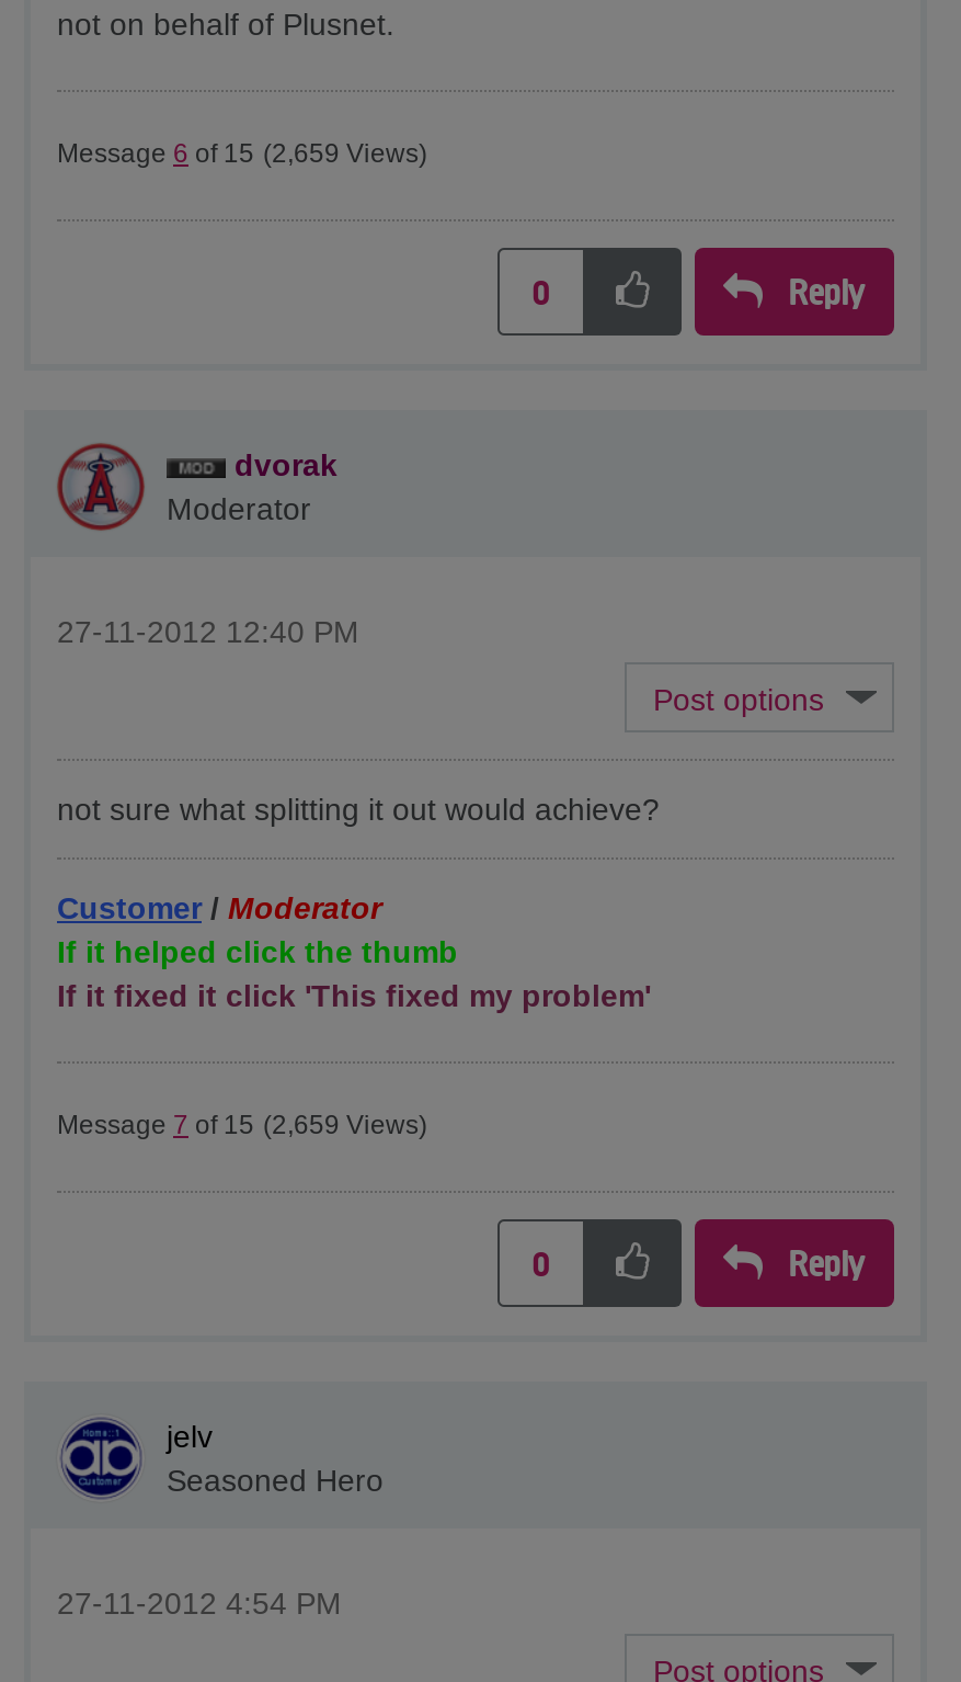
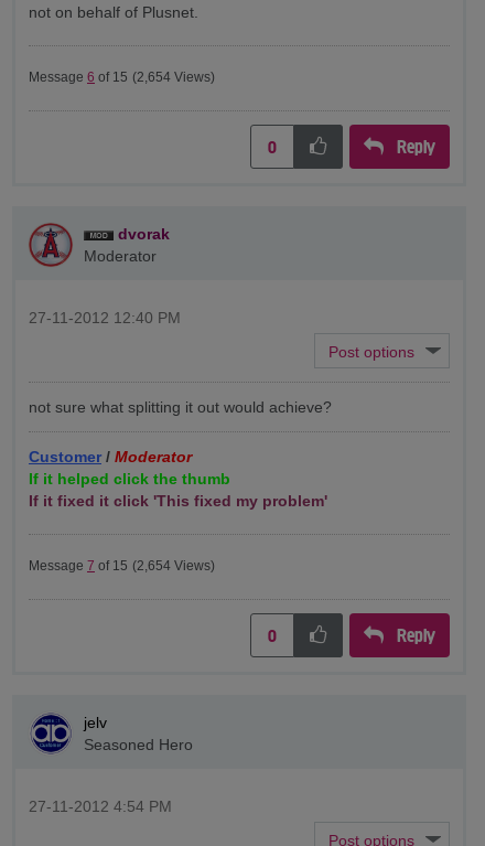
[57,138,427,169] Message 6 of 15 (2,659 Views) -> [29,69,215,85] Message 6 of 15 (2,654 Views)
[57,1110,427,1140] Message 7 of 15 (2,659 Views) -> [29,558,215,574] Message 7 of 15 (2,654 Views)

